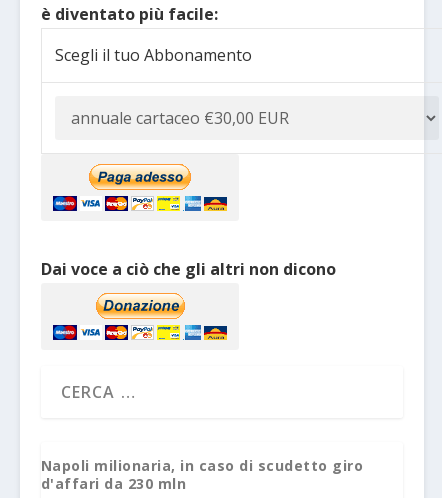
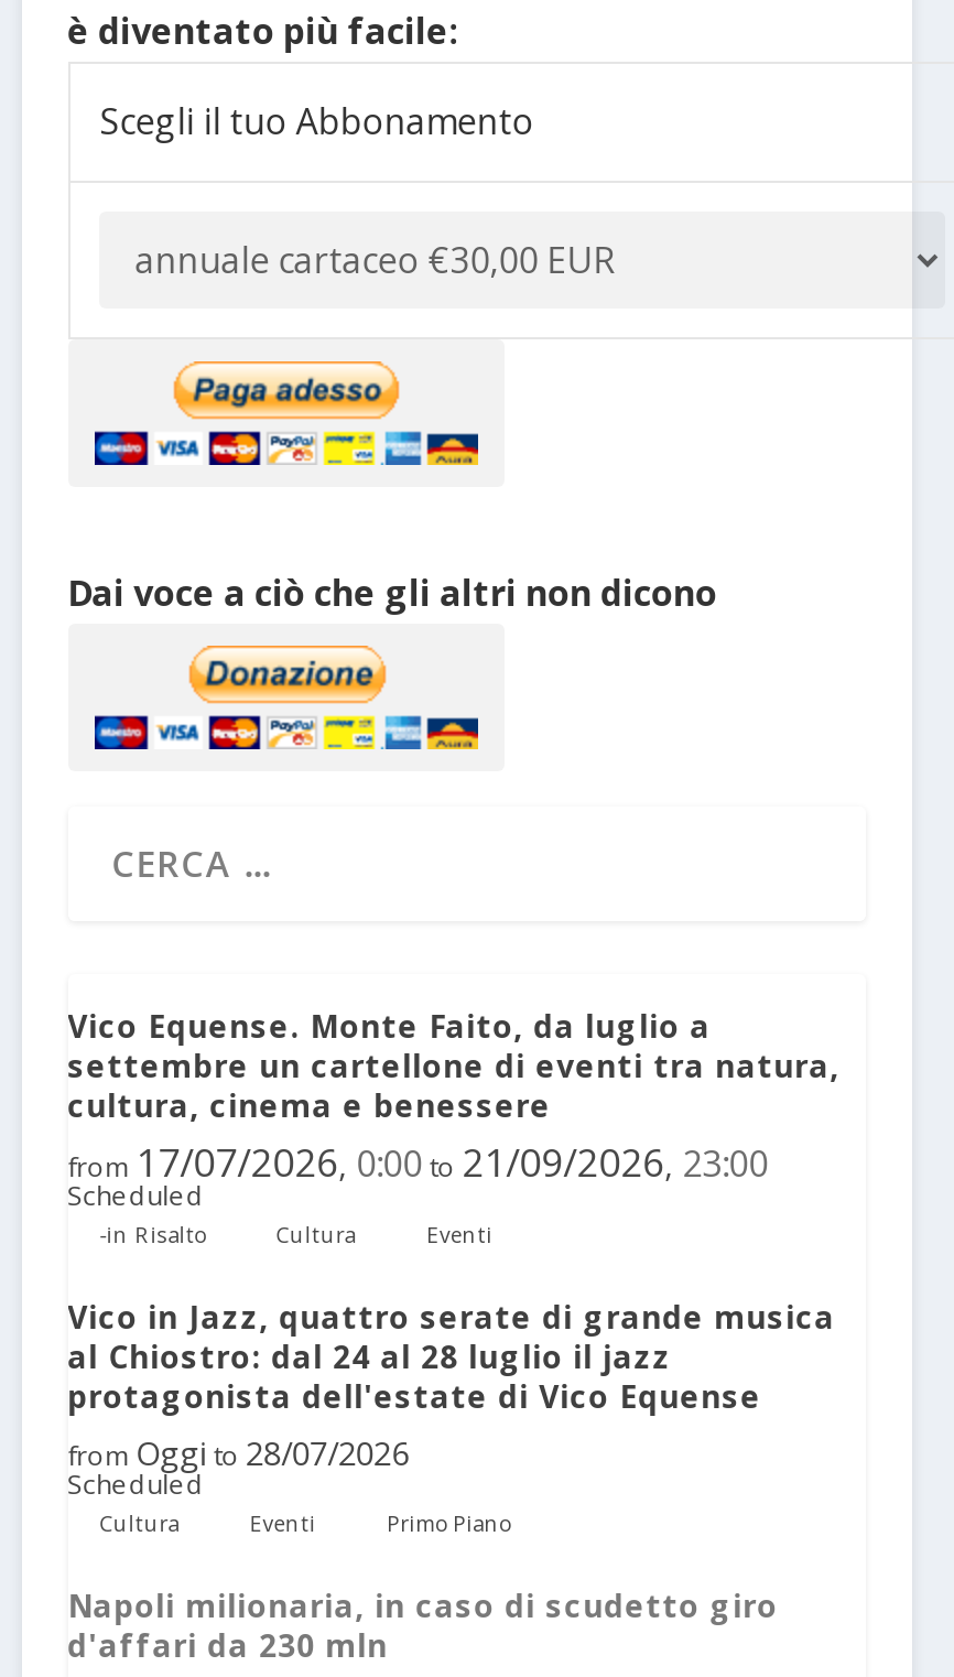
none -> [67,1006,840,1538] Vico Equense. Monte Faito, da luglio a | settembre un cartellone di eventi tra natura, | cultura, cinema e benessere | from 17/07/2026, 0:00 to 21/09/2026, 23:00 | Scheduled | -in Risalto | Cultura | Eventi | Vico in Jazz, quattro serate di grande musica | al Chiostro: dal 24 al 28 luglio il jazz | protagonista dell'estate di Vico Equense | from Oggi to 28/07/2026 | Scheduled | Cultura | Eventi | Primo Piano

